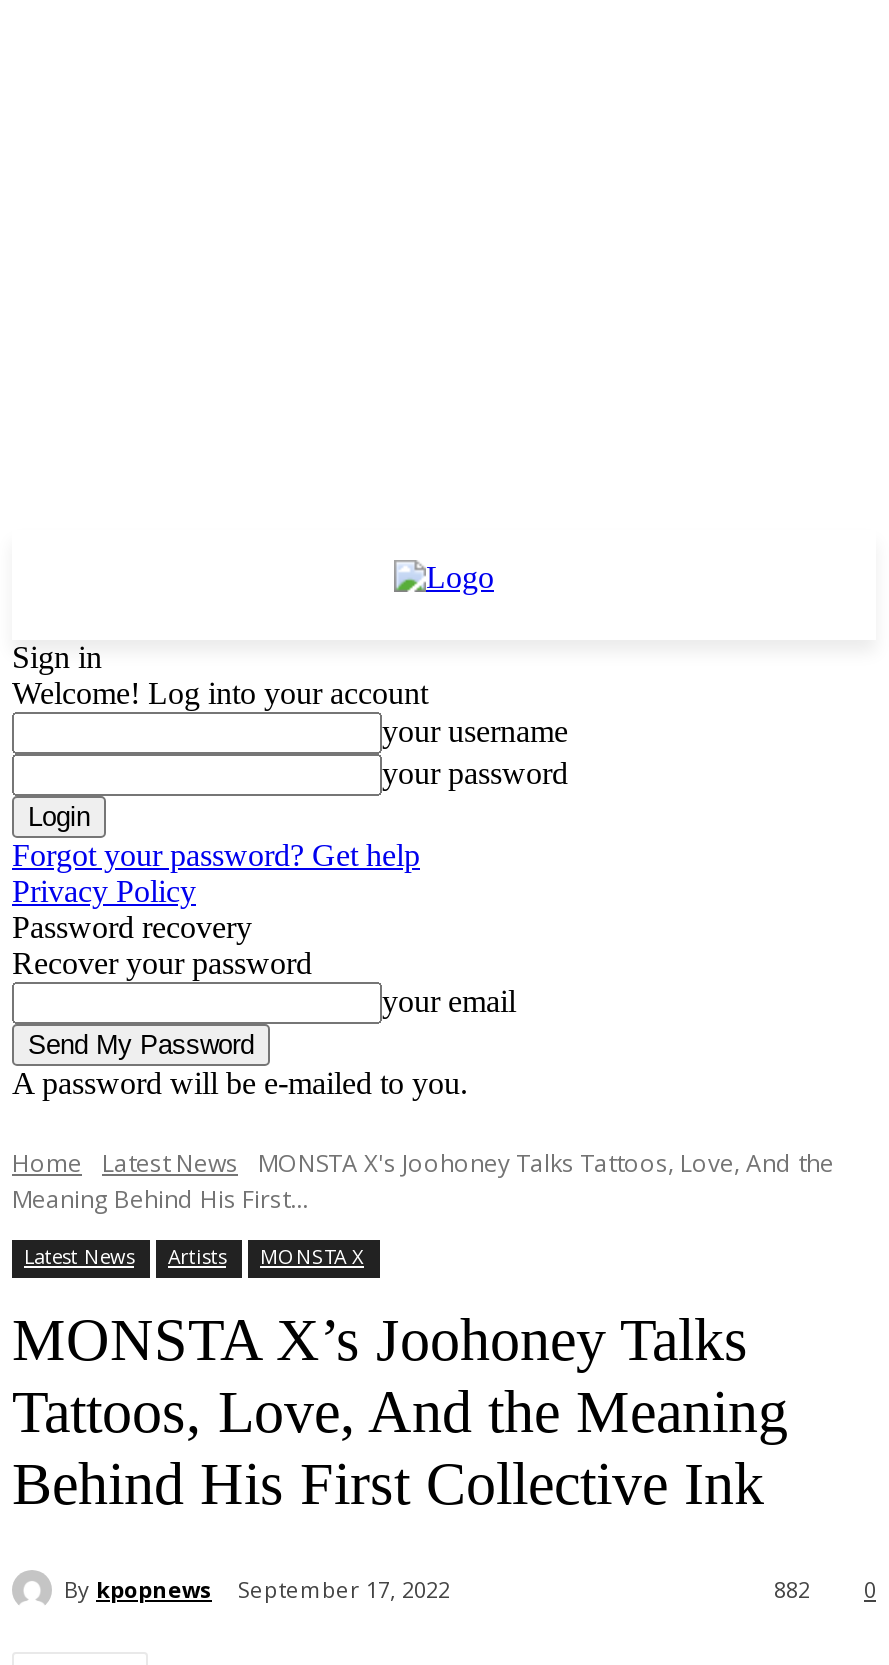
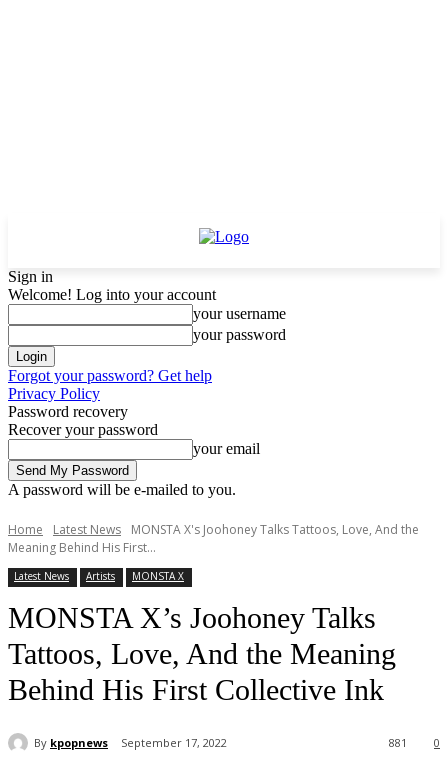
[774,1574,876,1604] 882 0 -> [389,735,440,750] 881 0

